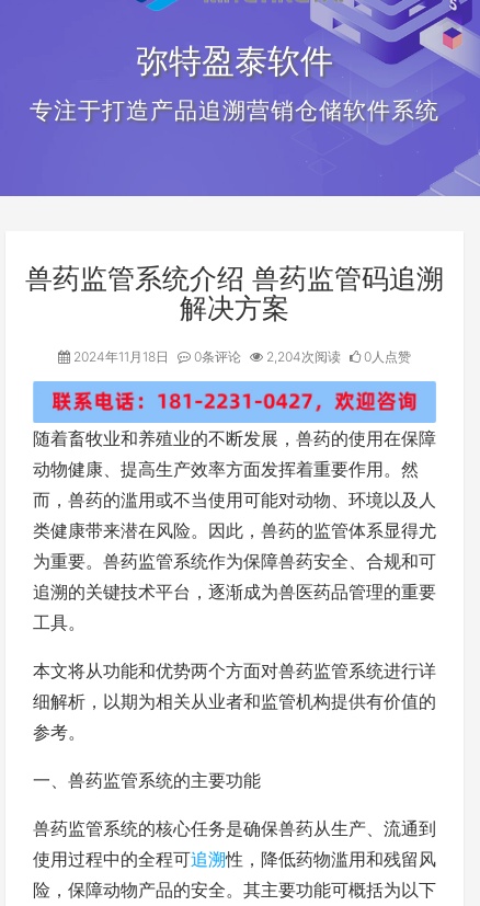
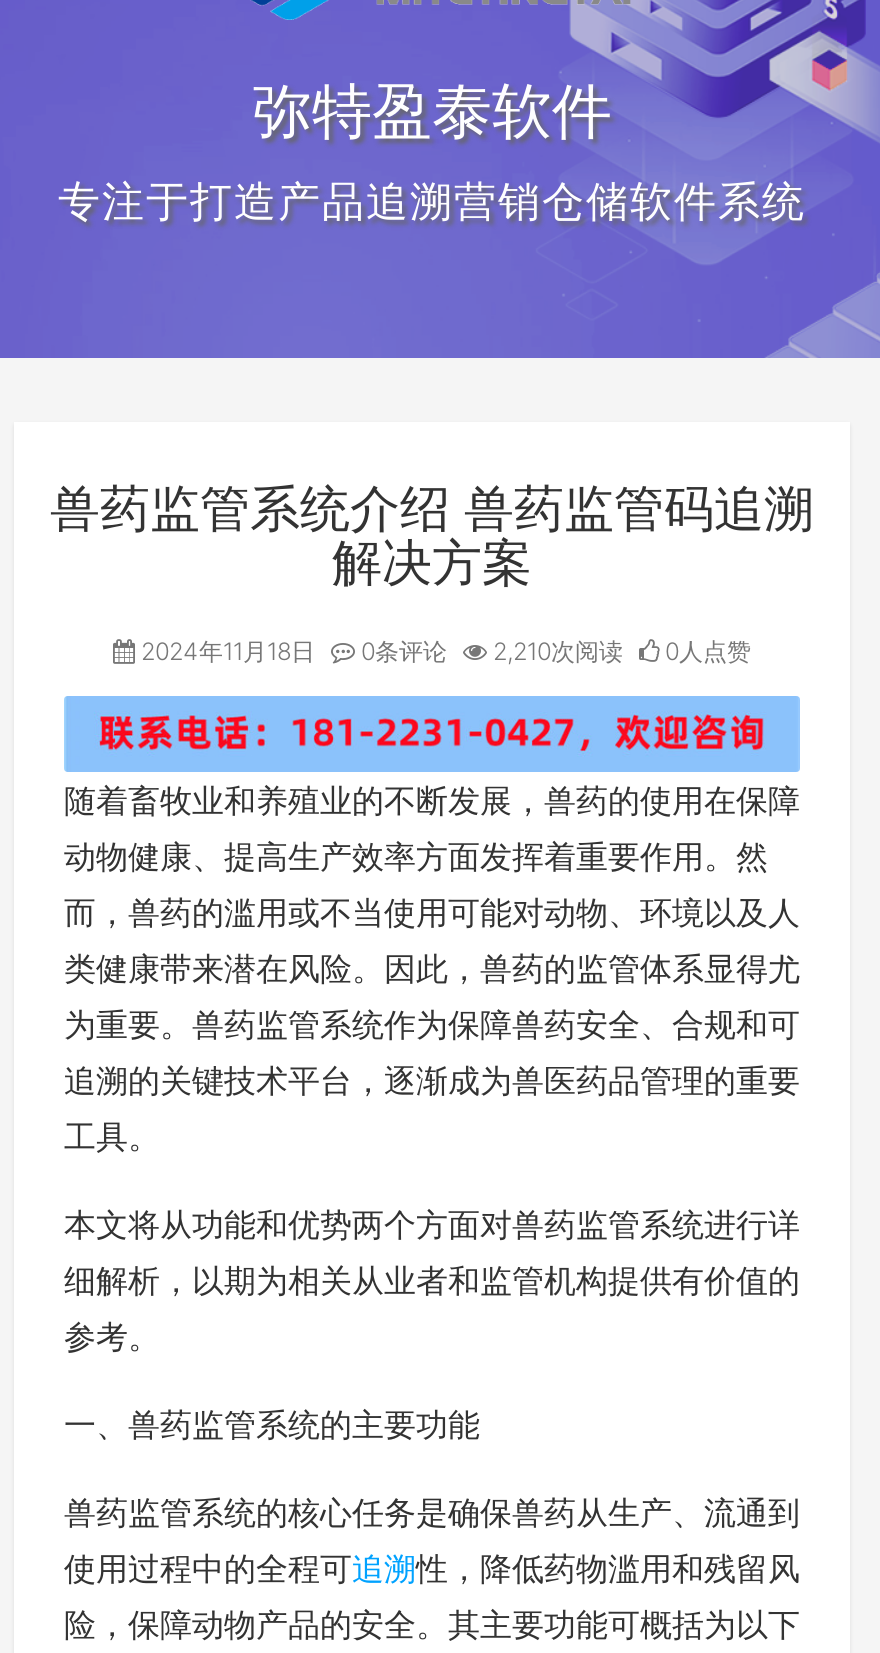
[263,348,344,365] 2,204次阅读 -> [487,636,629,666] 2,210次阅读

